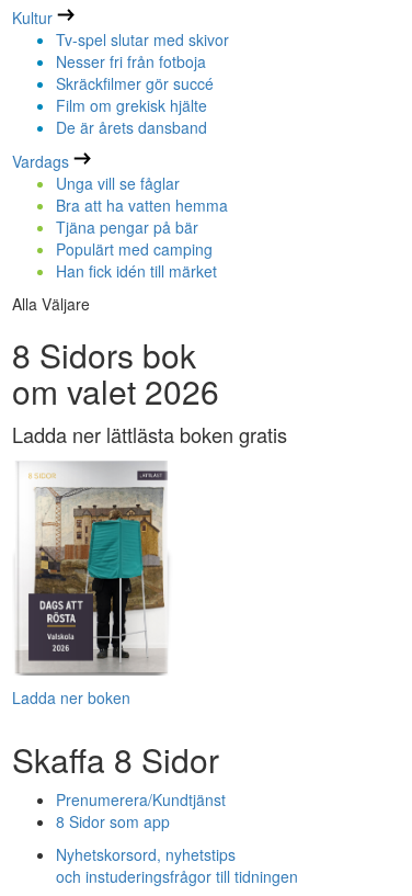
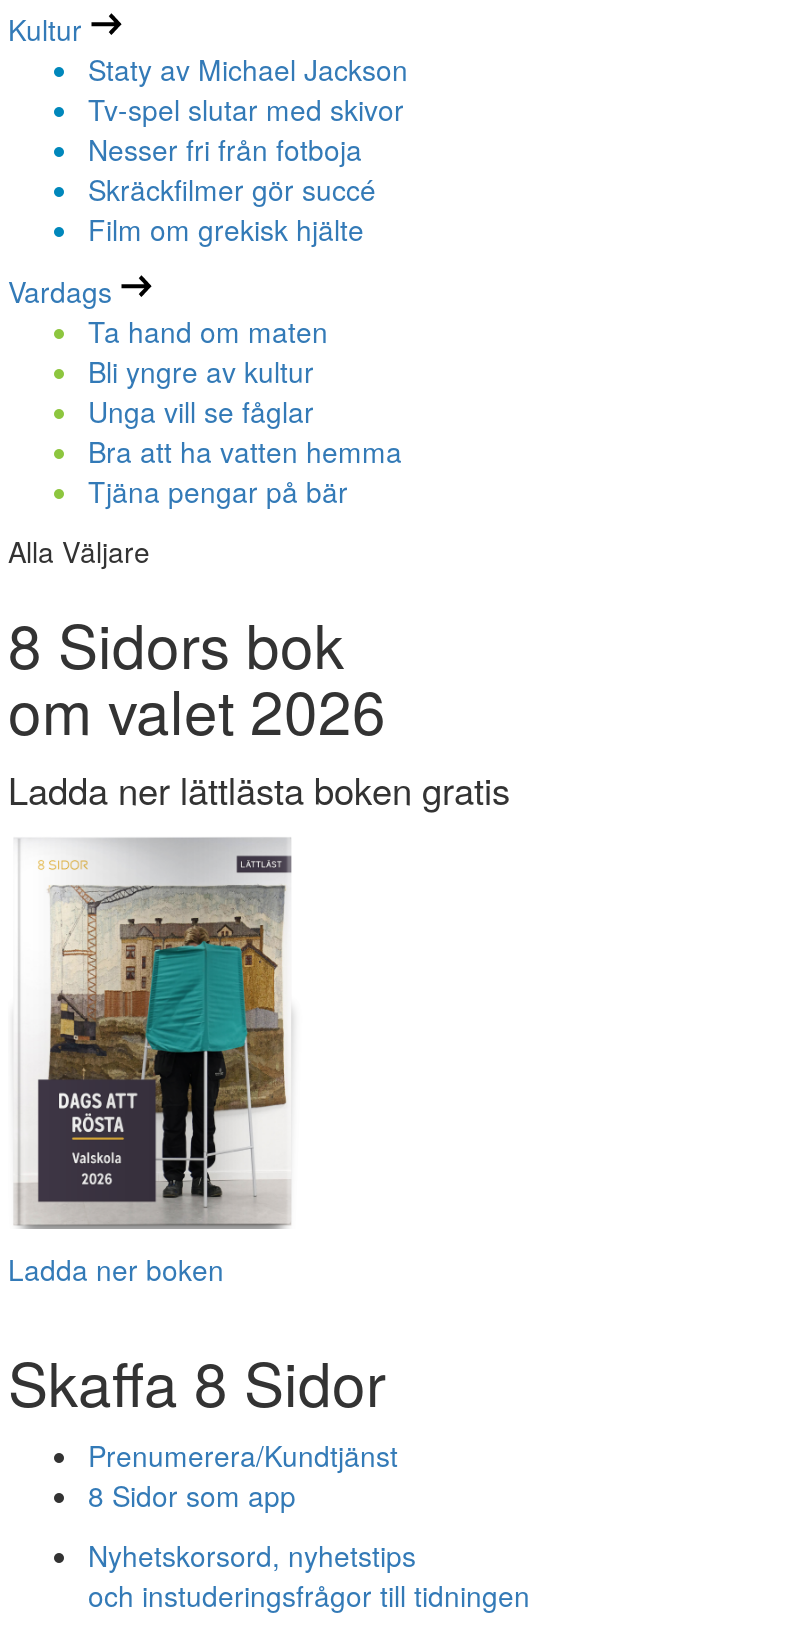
none -> [88,49,408,89] Staty av Michael Jackson
moved [56,29,229,116] -> [88,89,404,249]: Tv-spel slutar med skivor | Nesser fri från fotboja | Skräckfilmer gör succé | Film om grekisk hjälte
[56,116,207,138] De är årets dansband -> none
none -> [88,311,328,391] Ta hand om maten | Bli yngre av kultur
moved [56,172,228,238] -> [88,391,402,511]: Unga vill se fåglar | Bra att ha vatten hemma | Tjäna pengar på bär
[56,238,217,282] Populärt med camping | Han fick idén till märket -> none

